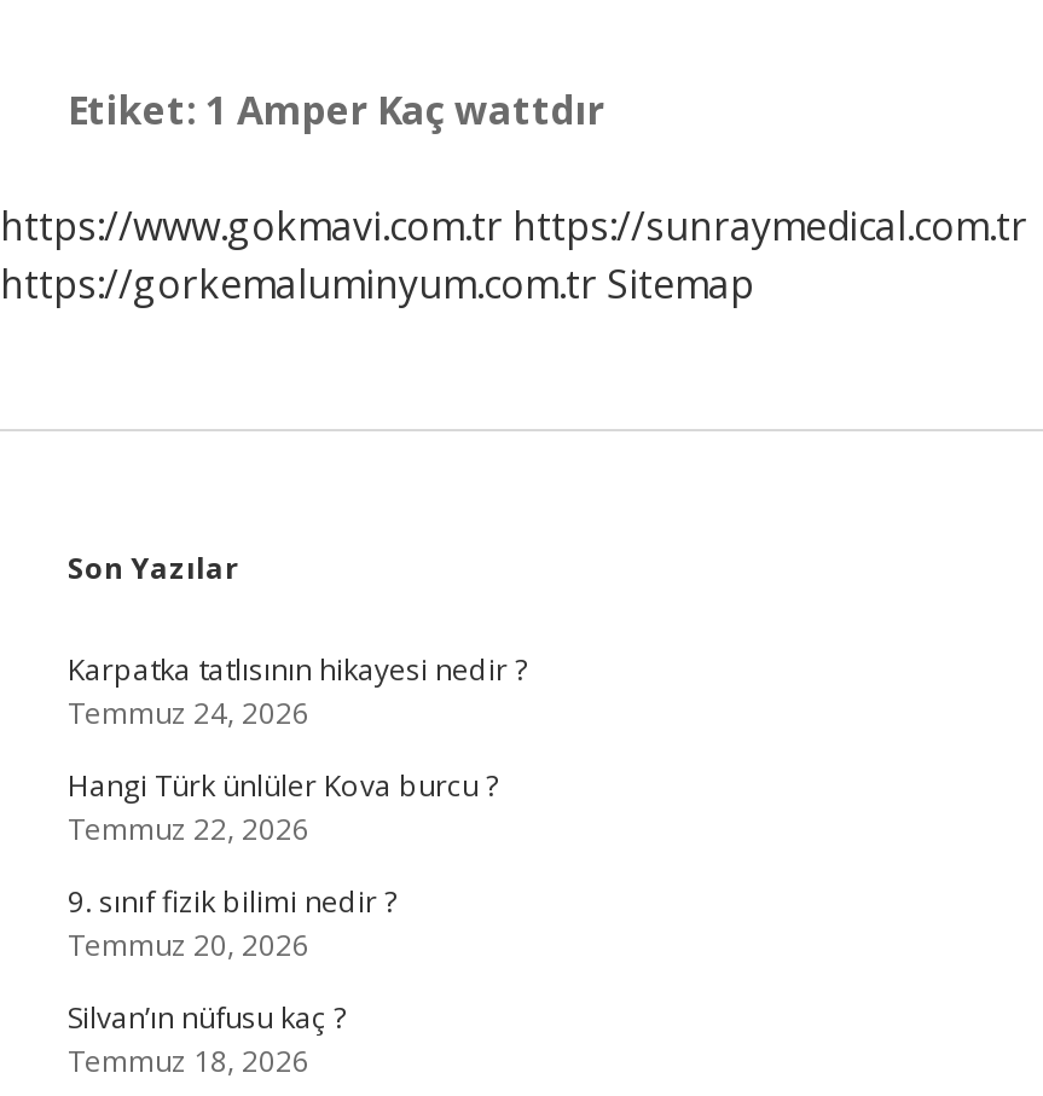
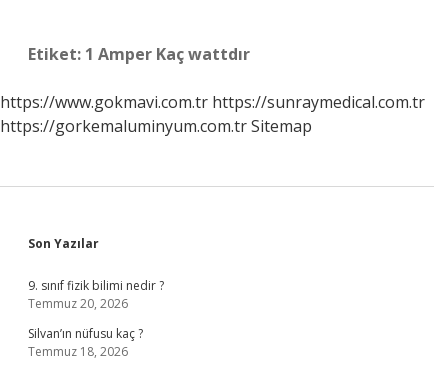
[68,649,527,849] Karpatka tatlısının hikayesi nedir ? | Temmuz 24, 2026 | Hangi Türk ünlüler Kova burcu ? | Temmuz 22, 2026 -> none

